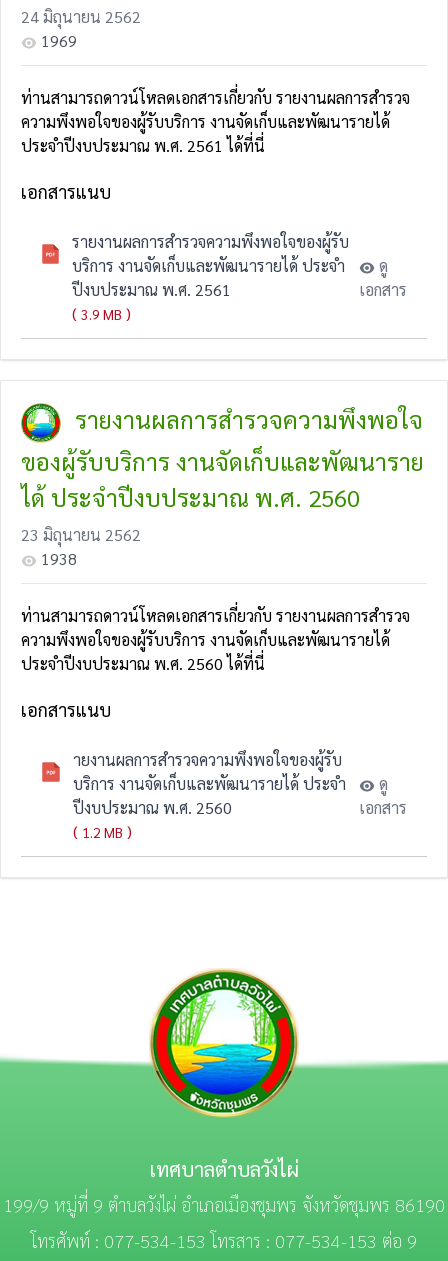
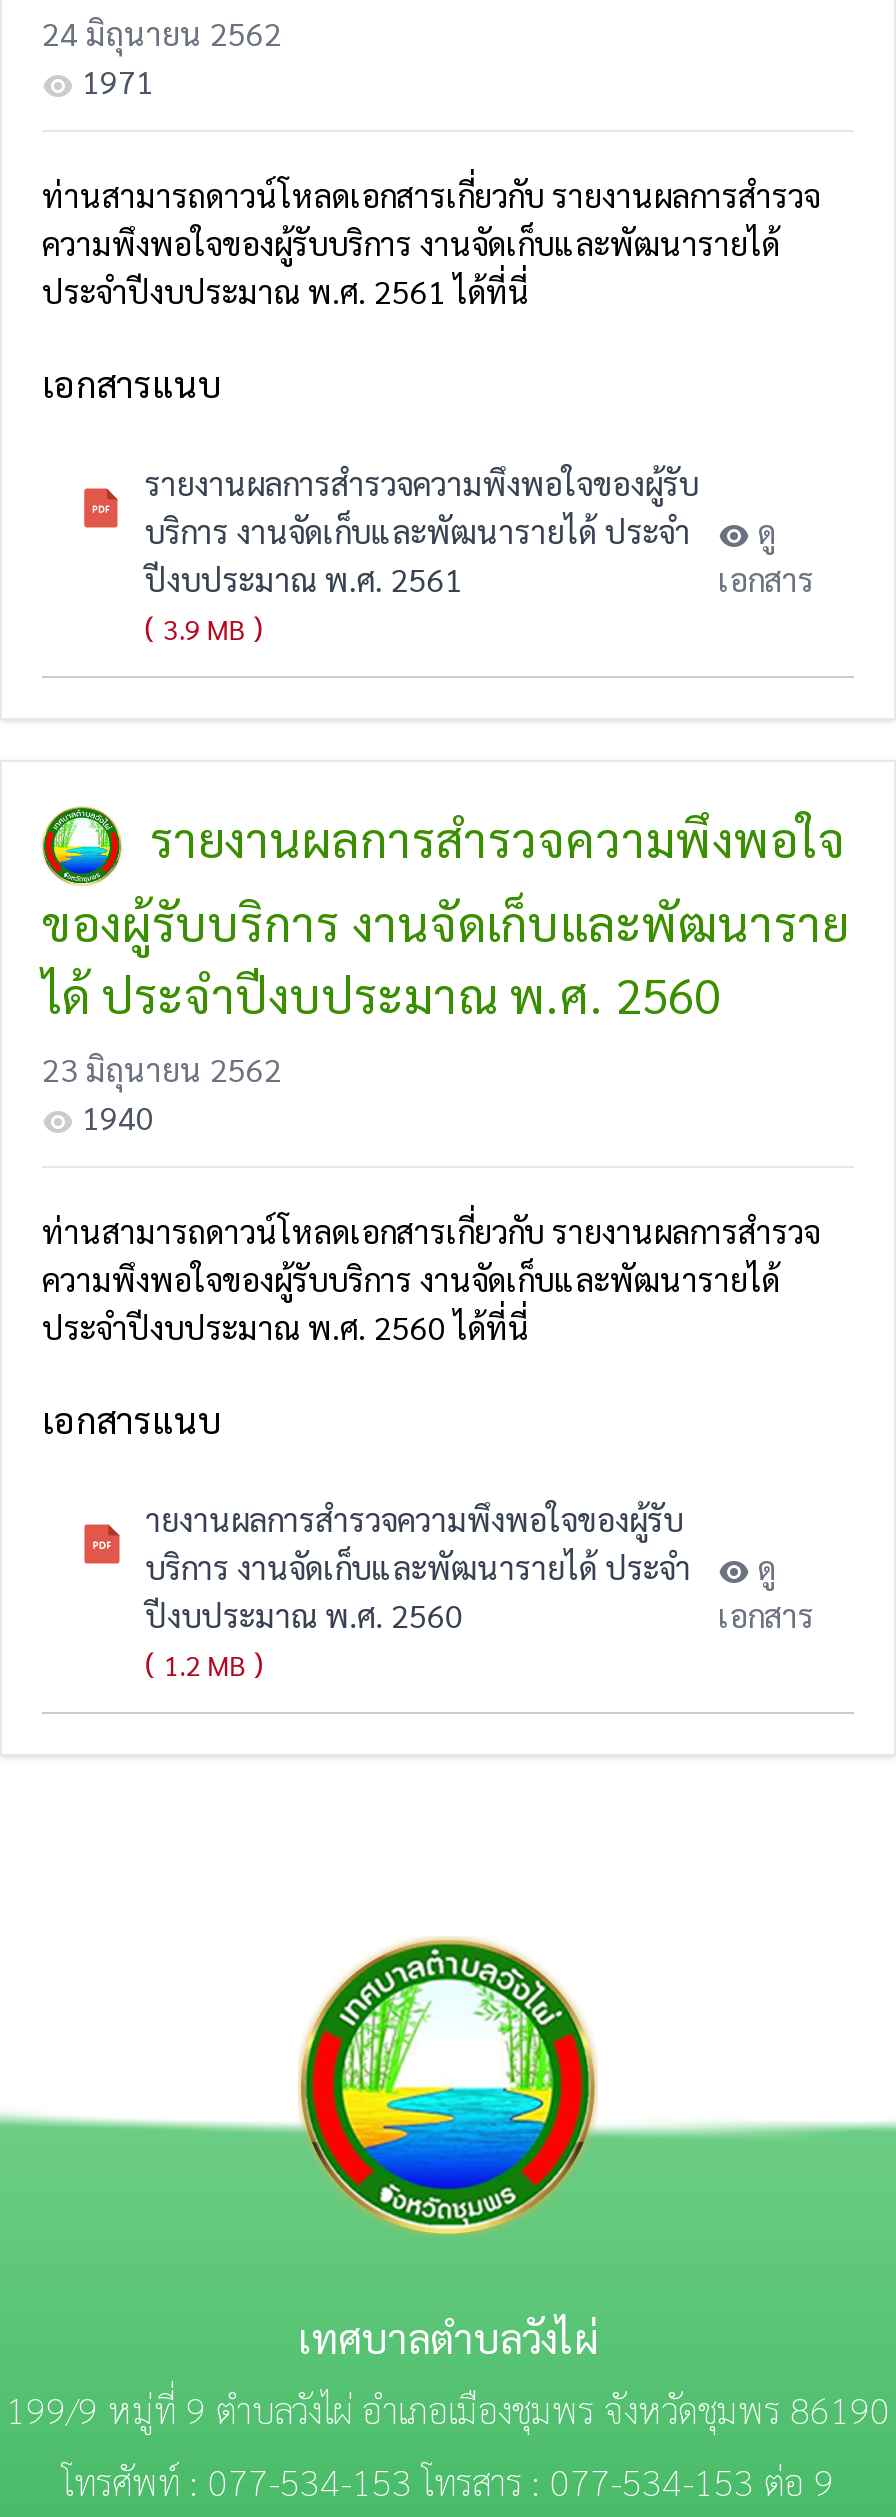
[37,30,77,51] 1969 -> [74,60,154,102] 1971
[37,548,77,569] 1938 -> [74,1096,154,1138] 1940

